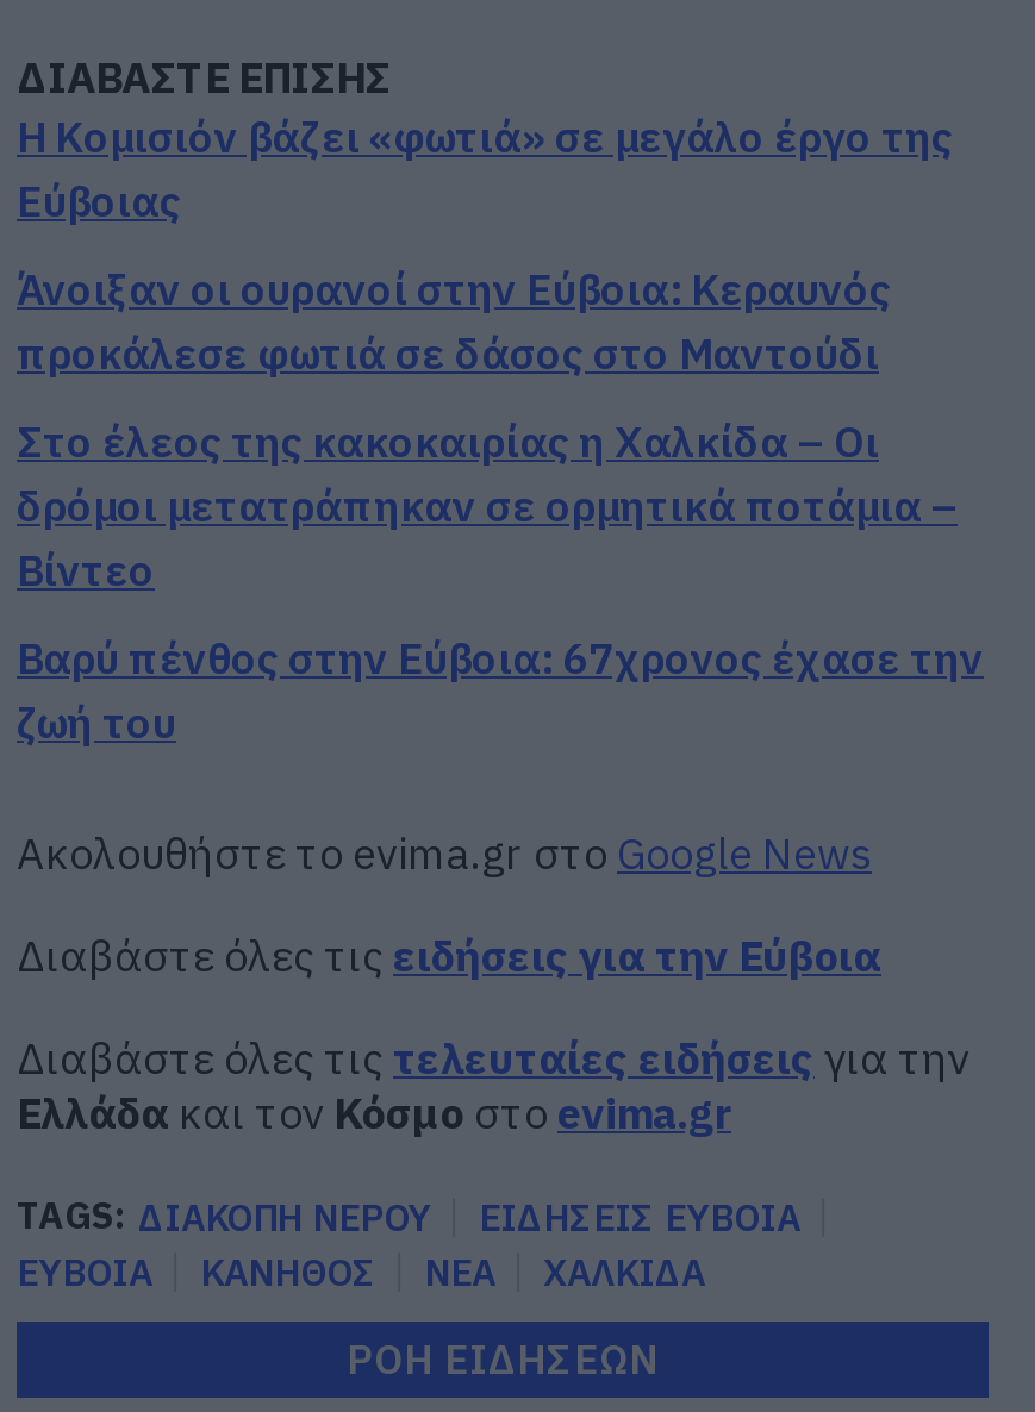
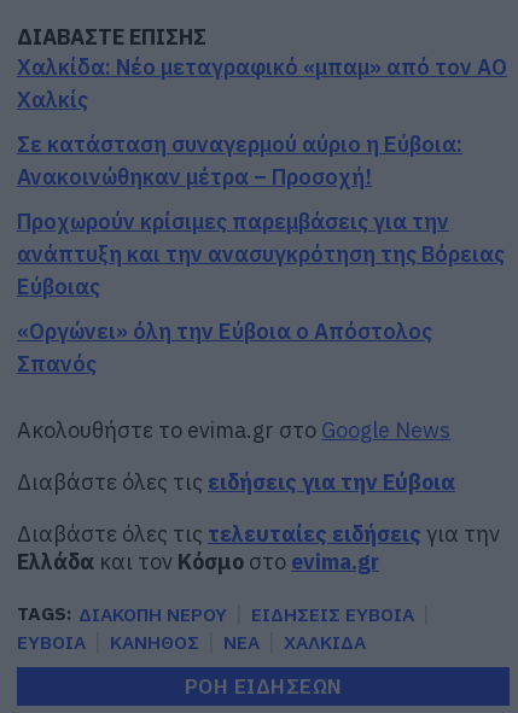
[17,110,953,165] Η Κομισιόν βάζει «φωτιά» σε μεγάλο έργο της -> [17,54,507,268] Χαλκίδα: Νέο μεταγραφικό «μπαμ» από τον ΑΟ | Χαλκίς | Σε κατάσταση συναγερμού αύριο η Εύβοια: | Ανακοινώθηκαν μέτρα – Προσοχή! | Προχωρούν κρίσιμες παρεμβάσεις για την | ανάπτυξη και την ανασυγκρότηση της Βόρειας
moved [17,175,181,230] -> [17,273,100,301]: Εύβοιας
[17,263,984,751] Άνοιξαν οι ουρανοί στην Εύβοια: Κεραυνός | προκάλεσε φωτιά σε δάσος στο Μαντούδι | Στο έλεος της κακοκαιρίας η Χαλκίδα – Οι | δρόμοι μετατράπηκαν σε ορμητικά ποτάμια – | Βίντεο | Βαρύ πένθος στην Εύβοια: 67χρονος έχασε την | ζωή του -> [17,318,432,378] «Οργώνει» όλη την Εύβοια ο Απόστολος | Σπανός

